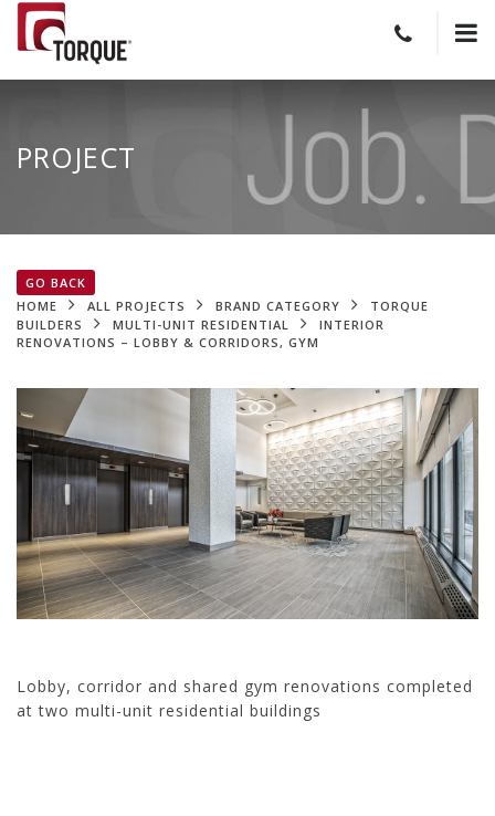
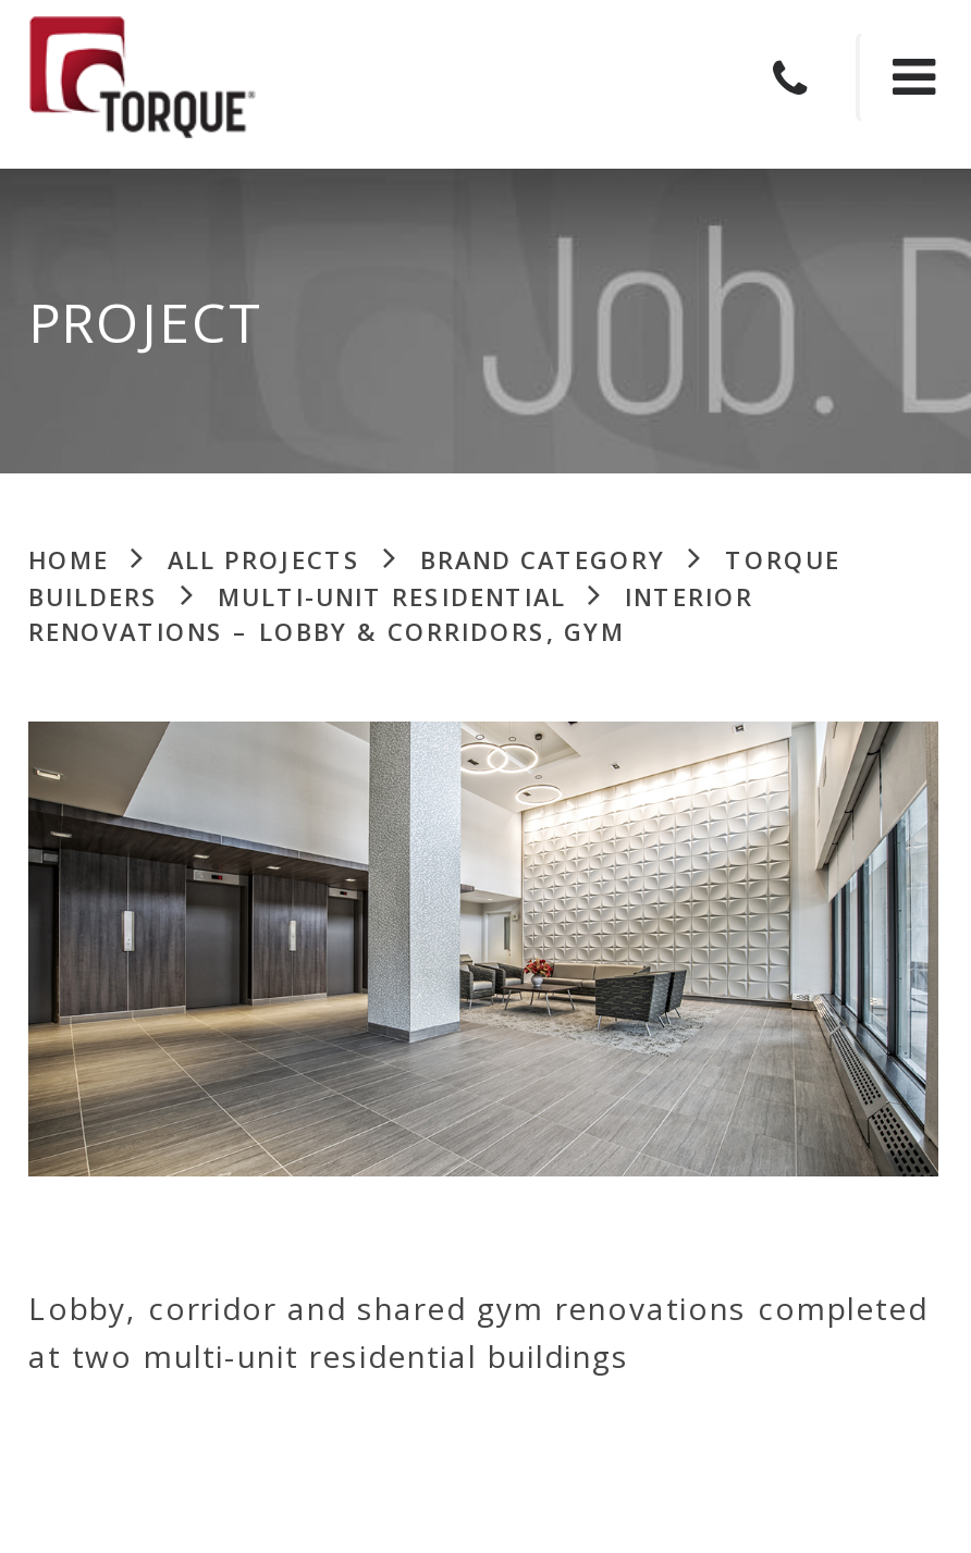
[25,274,86,291] GO BACK -> none

